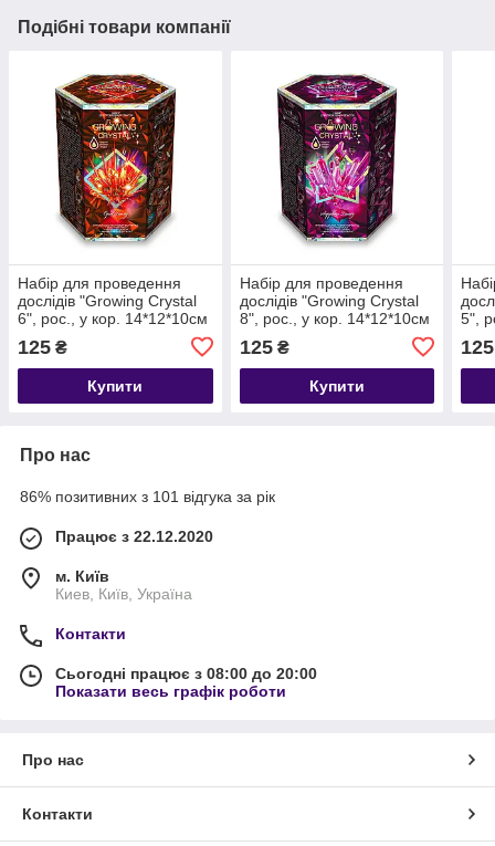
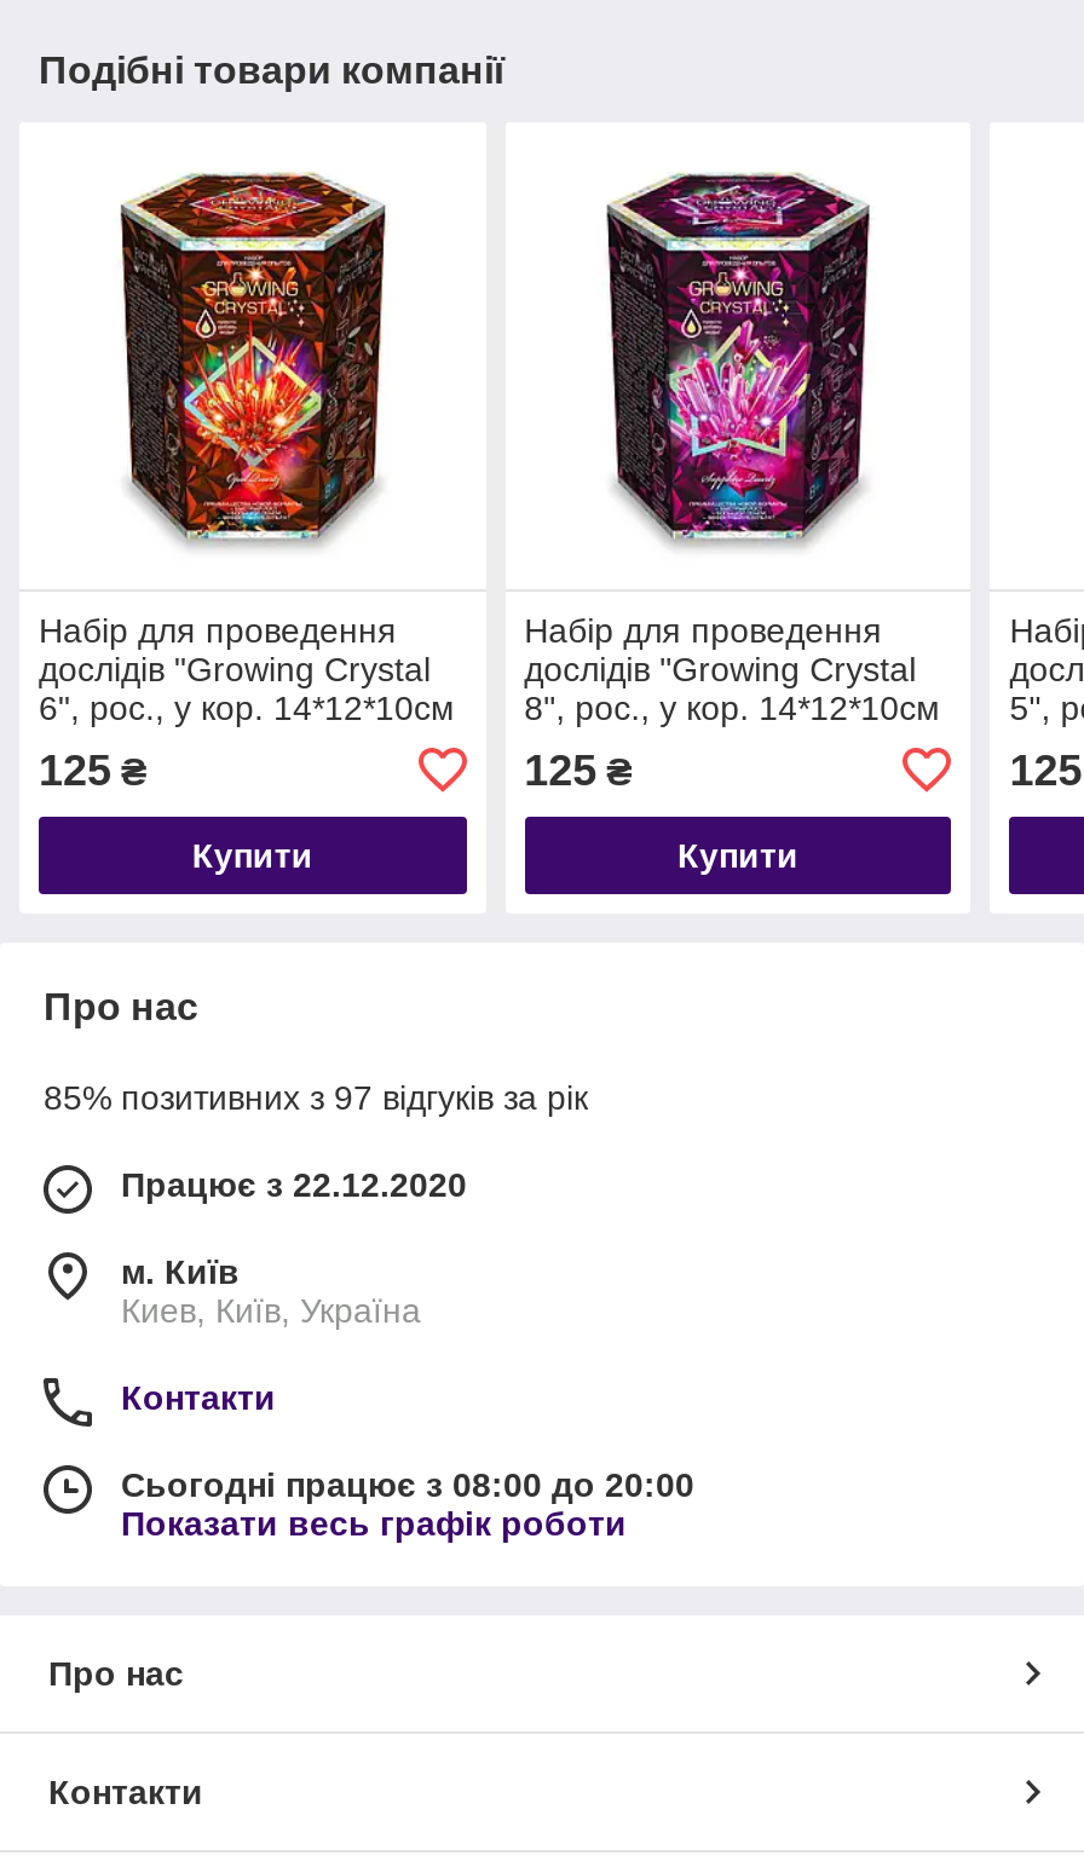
[20,487,275,505] 86% позитивних з 101 відгука за рік -> [44,1078,588,1116] 85% позитивних з 97 відгуків за рік

